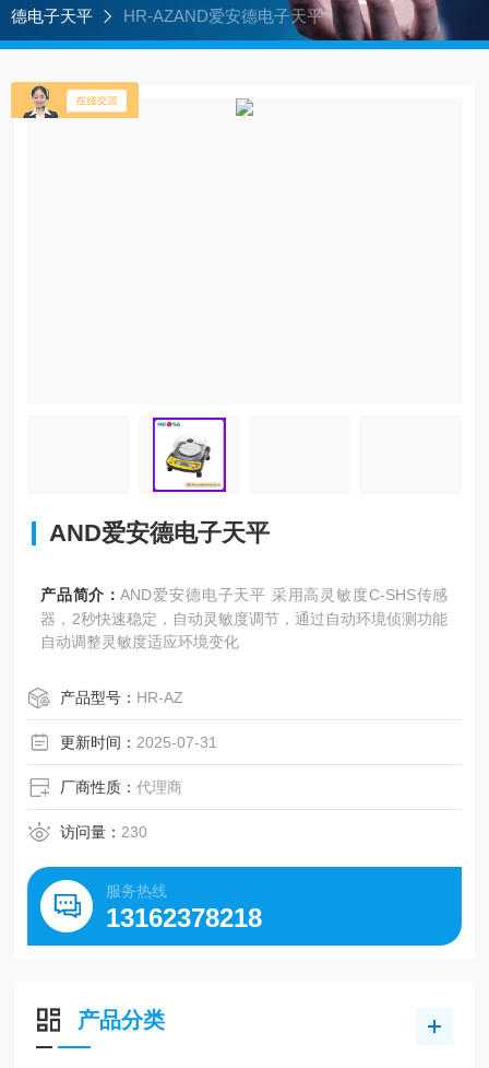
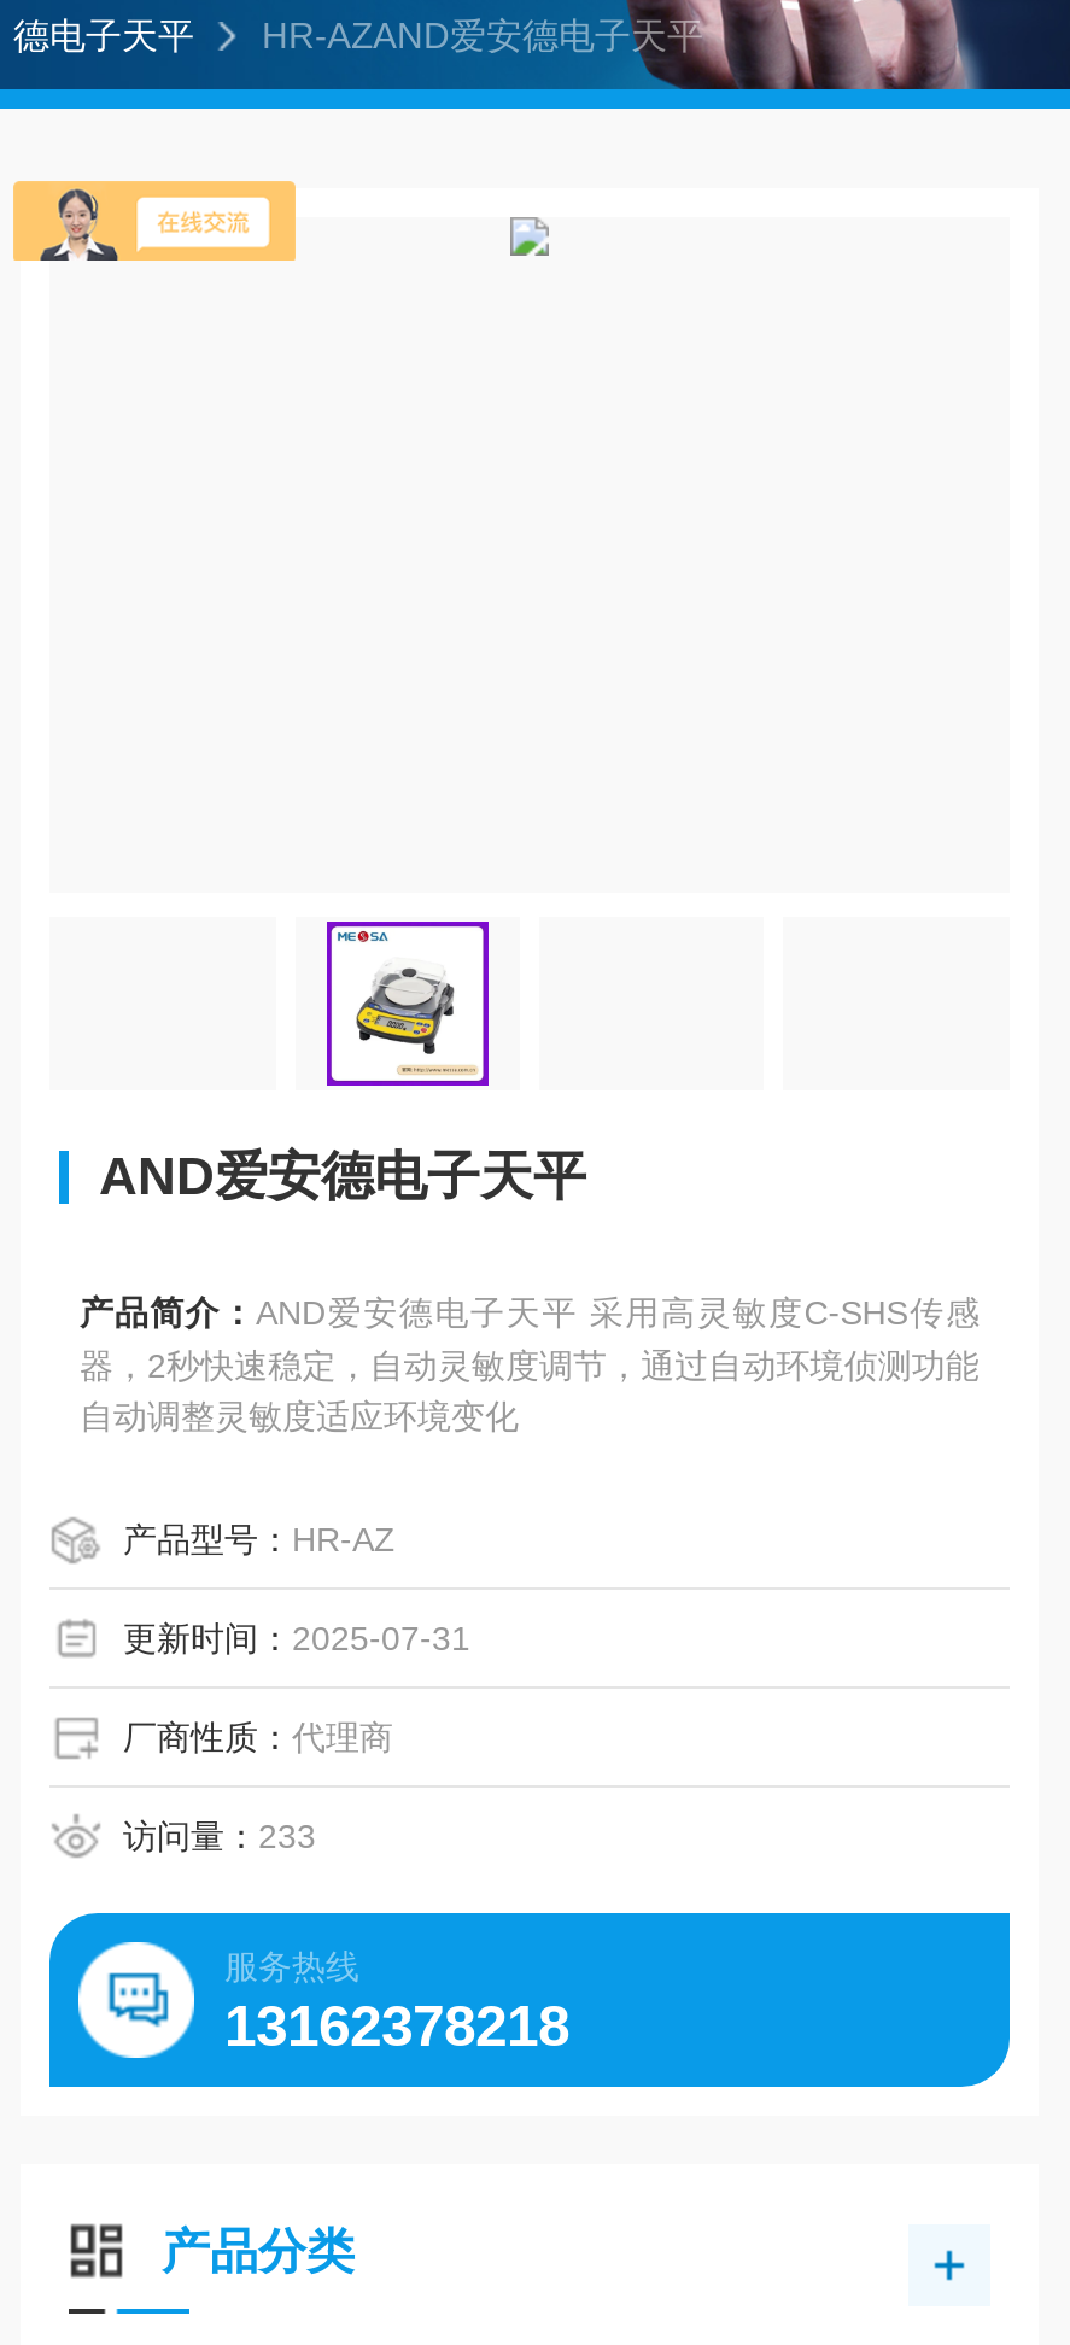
[60,823,148,841] 访问量：230 -> [123,1817,316,1855] 访问量：233

